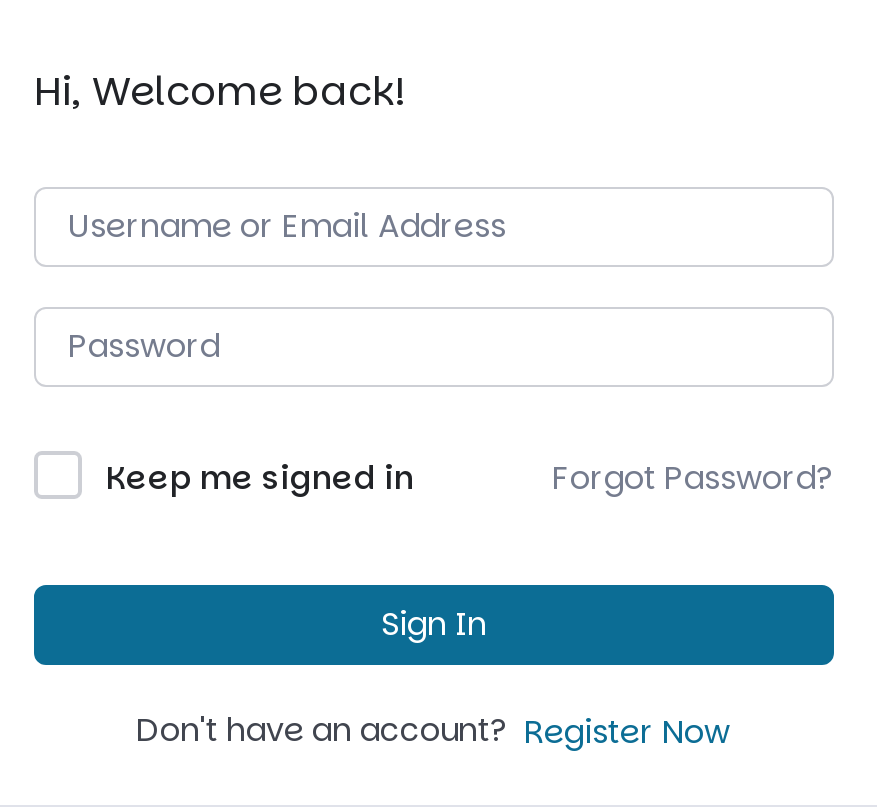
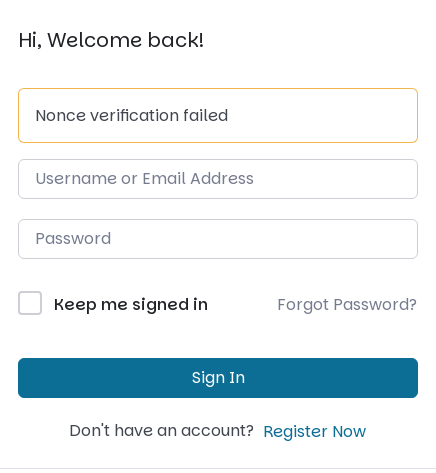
none -> [35,104,228,127] Nonce verification failed

